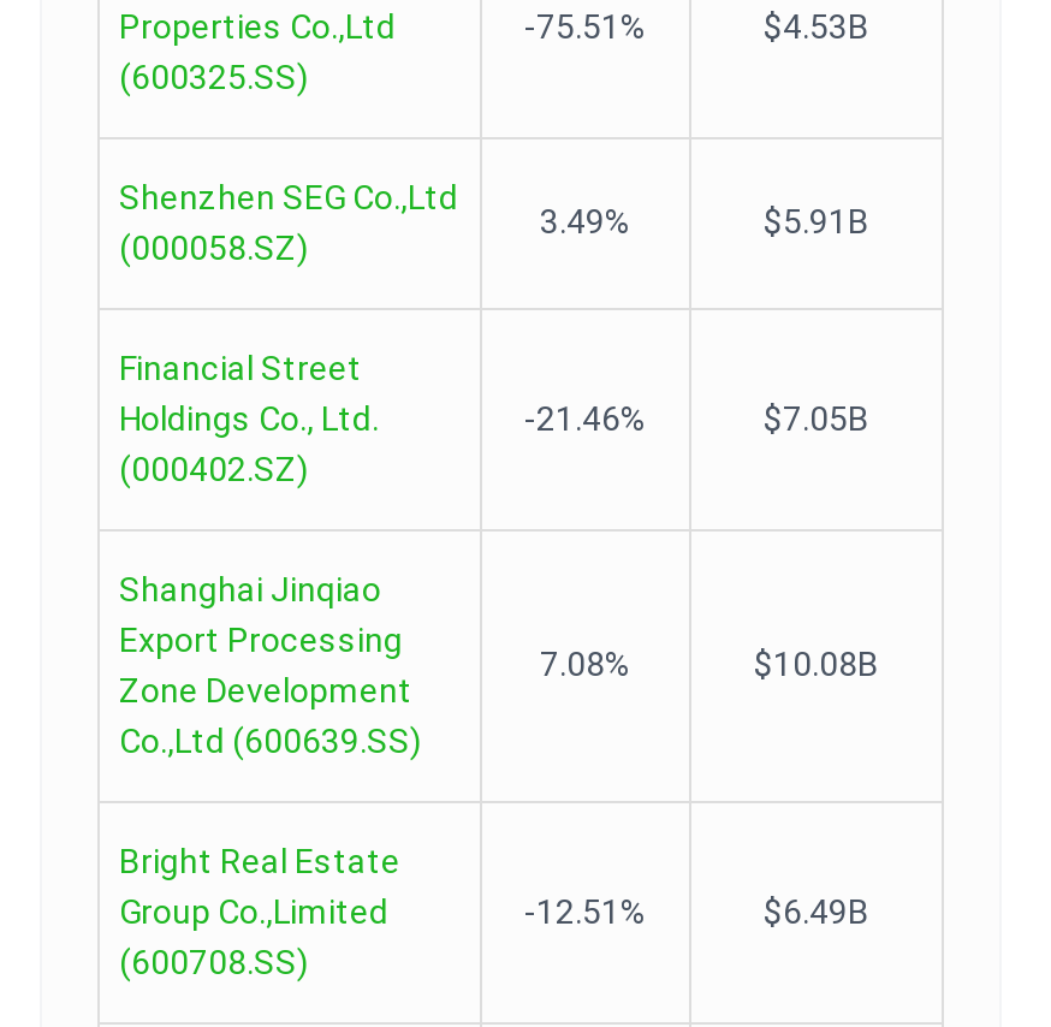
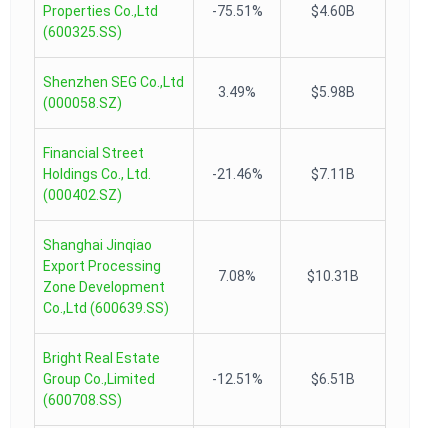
[764,7,869,46] $4.53B -> [311,3,355,19] $4.60B
[764,202,869,241] $5.91B -> [311,84,355,100] $5.98B
[764,399,869,438] $7.05B -> [311,166,355,182] $7.11B
[754,645,879,683] $10.08B -> [307,268,359,284] $10.31B
[764,892,869,931] $6.49B -> [311,371,355,387] $6.51B

